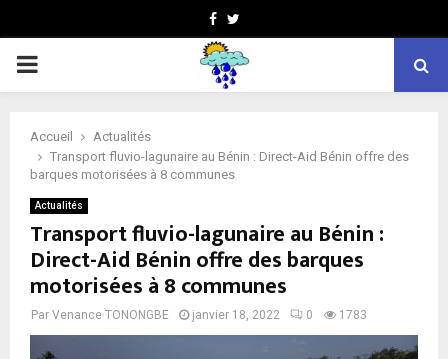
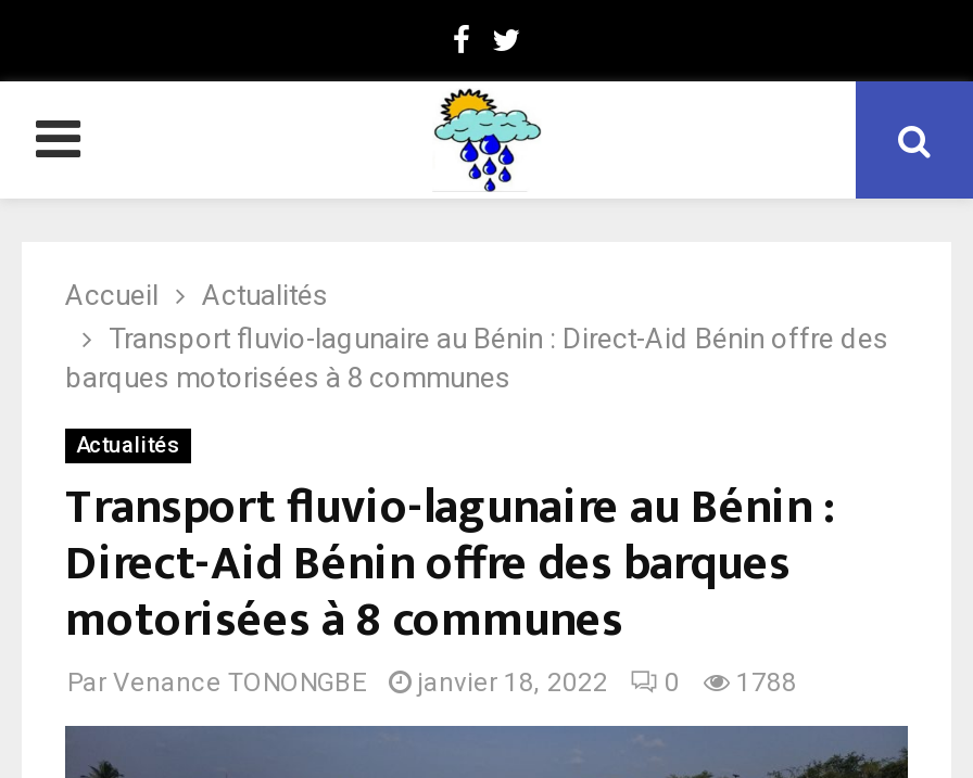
[31,308,367,322] Par Venance TONONGBE janvier 18, 2022 0 1783 -> [67,667,797,698] Par Venance TONONGBE janvier 18, 2022 0 1788

